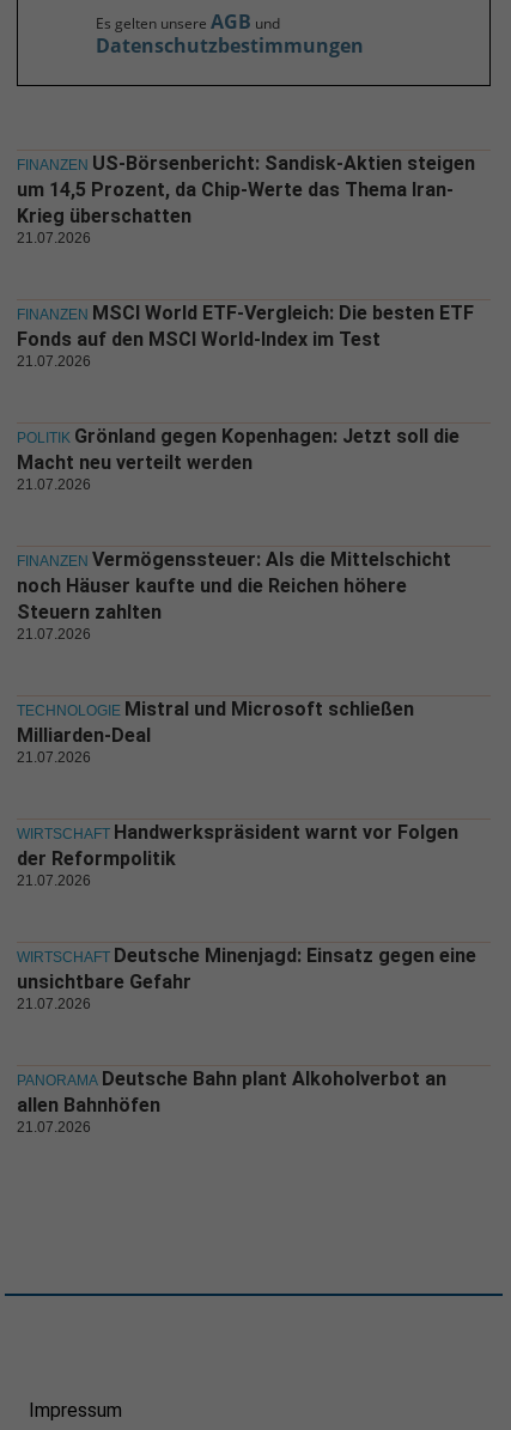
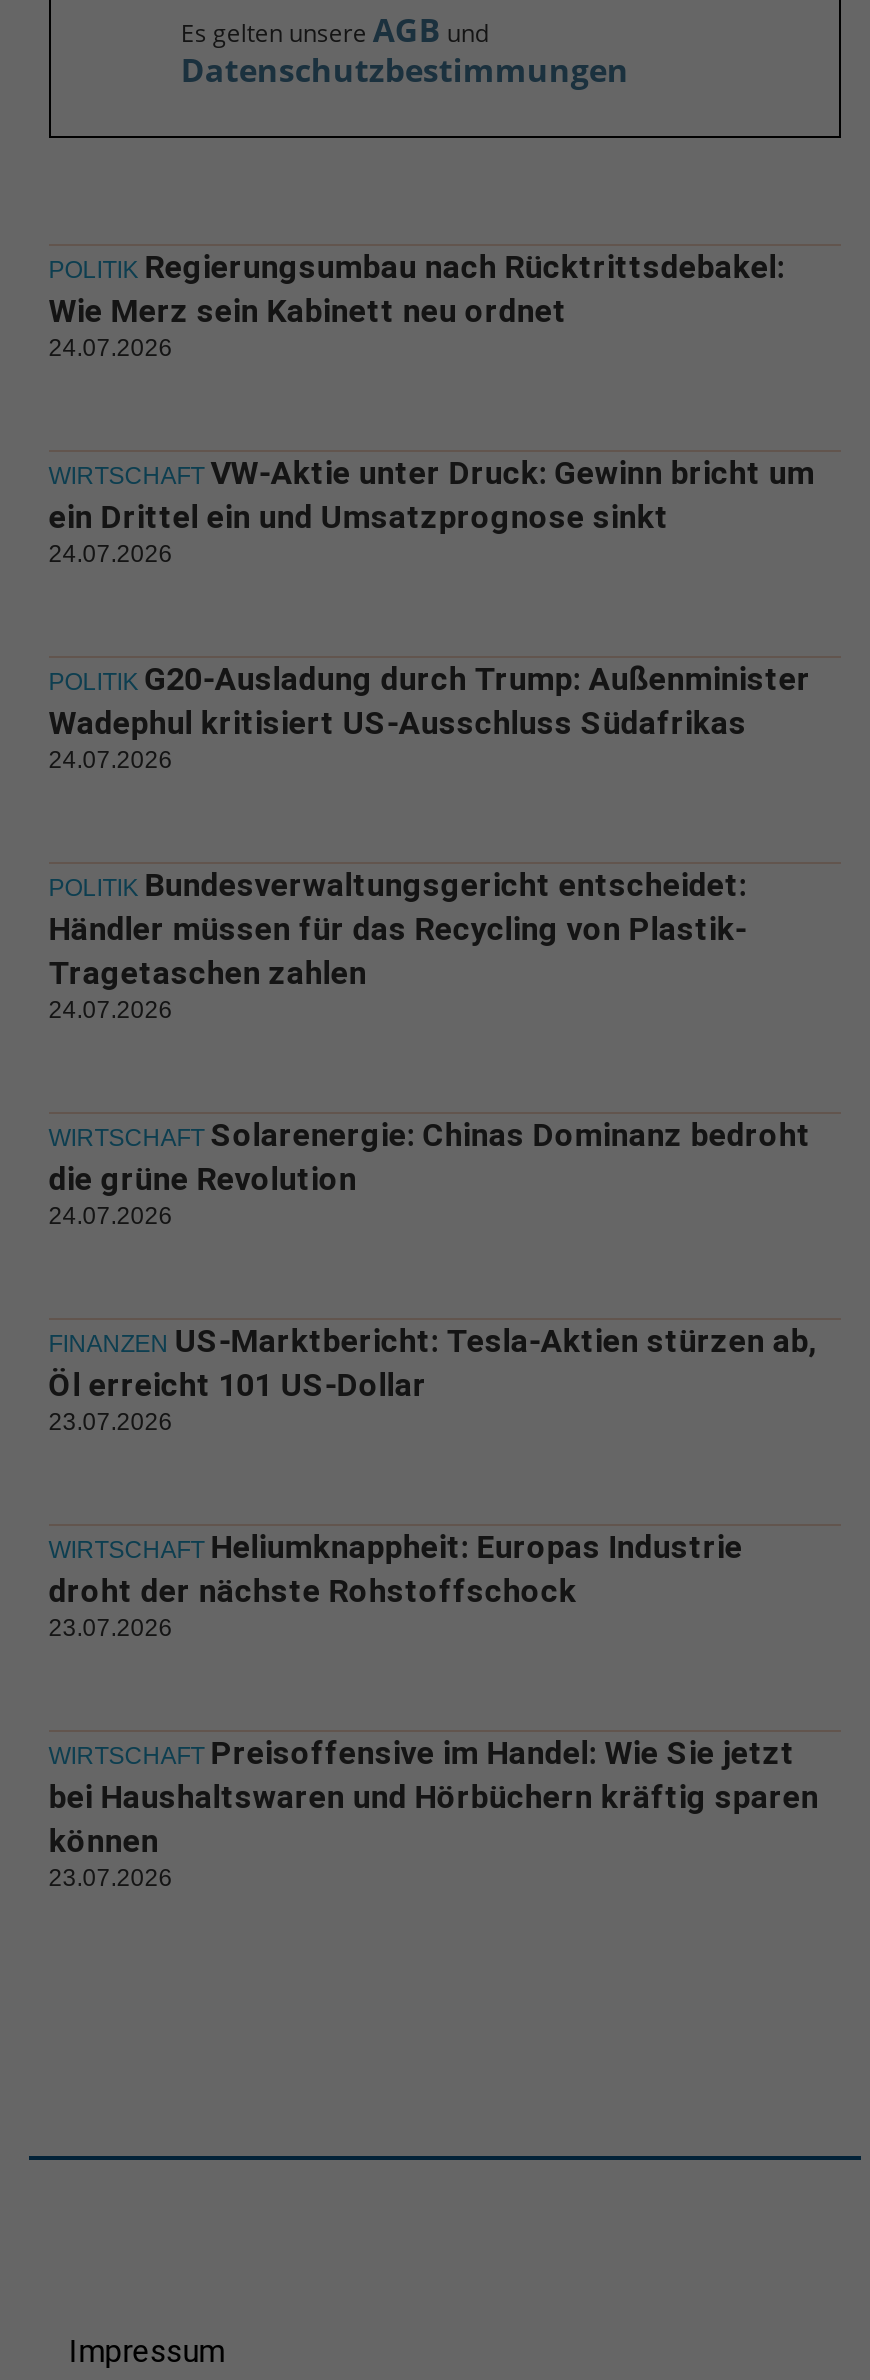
[16,152,475,247] FINANZEN US-Börsenbericht: Sandisk-Aktien steigen | um 14,5 Prozent, da Chip-Werte das Thema Iran- | Krieg überschatten | 21.07.2026 -> [48,248,784,362] POLITIK Regierungsumbau nach Rücktrittsdebakel: | Wie Merz sein Kabinett neu ordnet | 24.07.2026
[16,302,474,370] FINANZEN MSCI World ETF-Vergleich: Die besten ETF | Fonds auf den MSCI World-Index im Test | 21.07.2026 -> [48,454,814,568] WIRTSCHAFT VW-Aktie unter Druck: Gewinn bricht um | ein Drittel ein und Umsatzprognose sinkt | 24.07.2026
[16,425,459,493] POLITIK Grönland gegen Kopenhagen: Jetzt soll die | Macht neu verteilt werden | 21.07.2026 -> [48,660,810,774] POLITIK G20-Ausladung durch Trump: Außenminister | Wadephul kritisiert US-Ausschluss Südafrikas | 24.07.2026
[16,548,451,643] FINANZEN Vermögenssteuer: Als die Mittelschicht | noch Häuser kaufte und die Reichen höhere | Steuern zahlten | 21.07.2026 -> [48,866,746,1024] POLITIK Bundesverwaltungsgericht entscheidet: | Händler müssen für das Recycling von Plastik- | Tragetaschen zahlen | 24.07.2026
[16,698,414,766] TECHNOLOGIE Mistral und Microsoft schließen | Milliarden-Deal | 21.07.2026 -> [48,1116,810,1230] WIRTSCHAFT Solarenergie: Chinas Dominanz bedroht | die grüne Revolution | 24.07.2026
[16,821,458,889] WIRTSCHAFT Handwerkspräsident warnt vor Folgen | der Reformpolitik | 21.07.2026 -> [48,1322,816,1436] FINANZEN US-Marktbericht: Tesla-Aktien stürzen ab, | Öl erreicht 101 US-Dollar | 23.07.2026
[16,944,476,1013] WIRTSCHAFT Deutsche Minenjagd: Einsatz gegen eine | unsichtbare Gefahr | 21.07.2026 -> [48,1528,742,1642] WIRTSCHAFT Heliumknappheit: Europas Industrie | droht der nächste Rohstoffschock | 23.07.2026
[16,1068,446,1136] PANORAMA Deutsche Bahn plant Alkoholverbot an | allen Bahnhöfen | 21.07.2026 -> [48,1734,818,1892] WIRTSCHAFT Preisoffensive im Handel: Wie Sie jetzt | bei Haushaltswaren und Hörbüchern kräftig sparen | können | 23.07.2026

